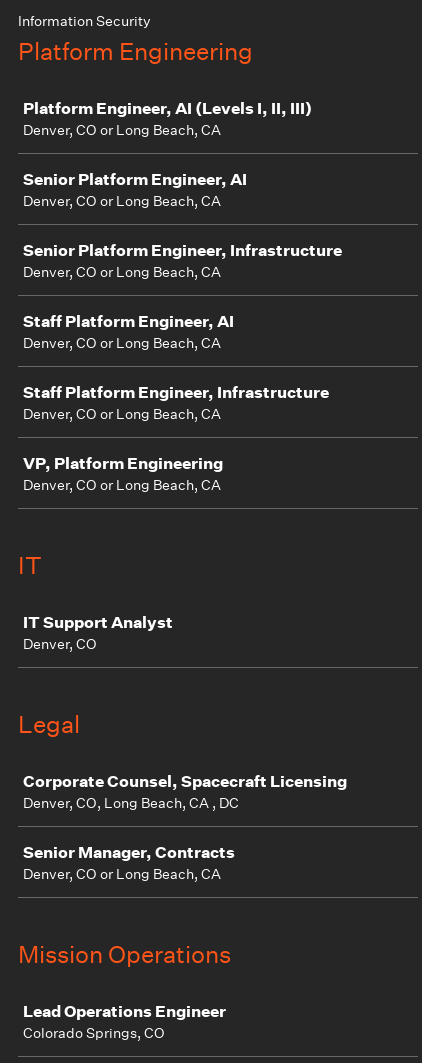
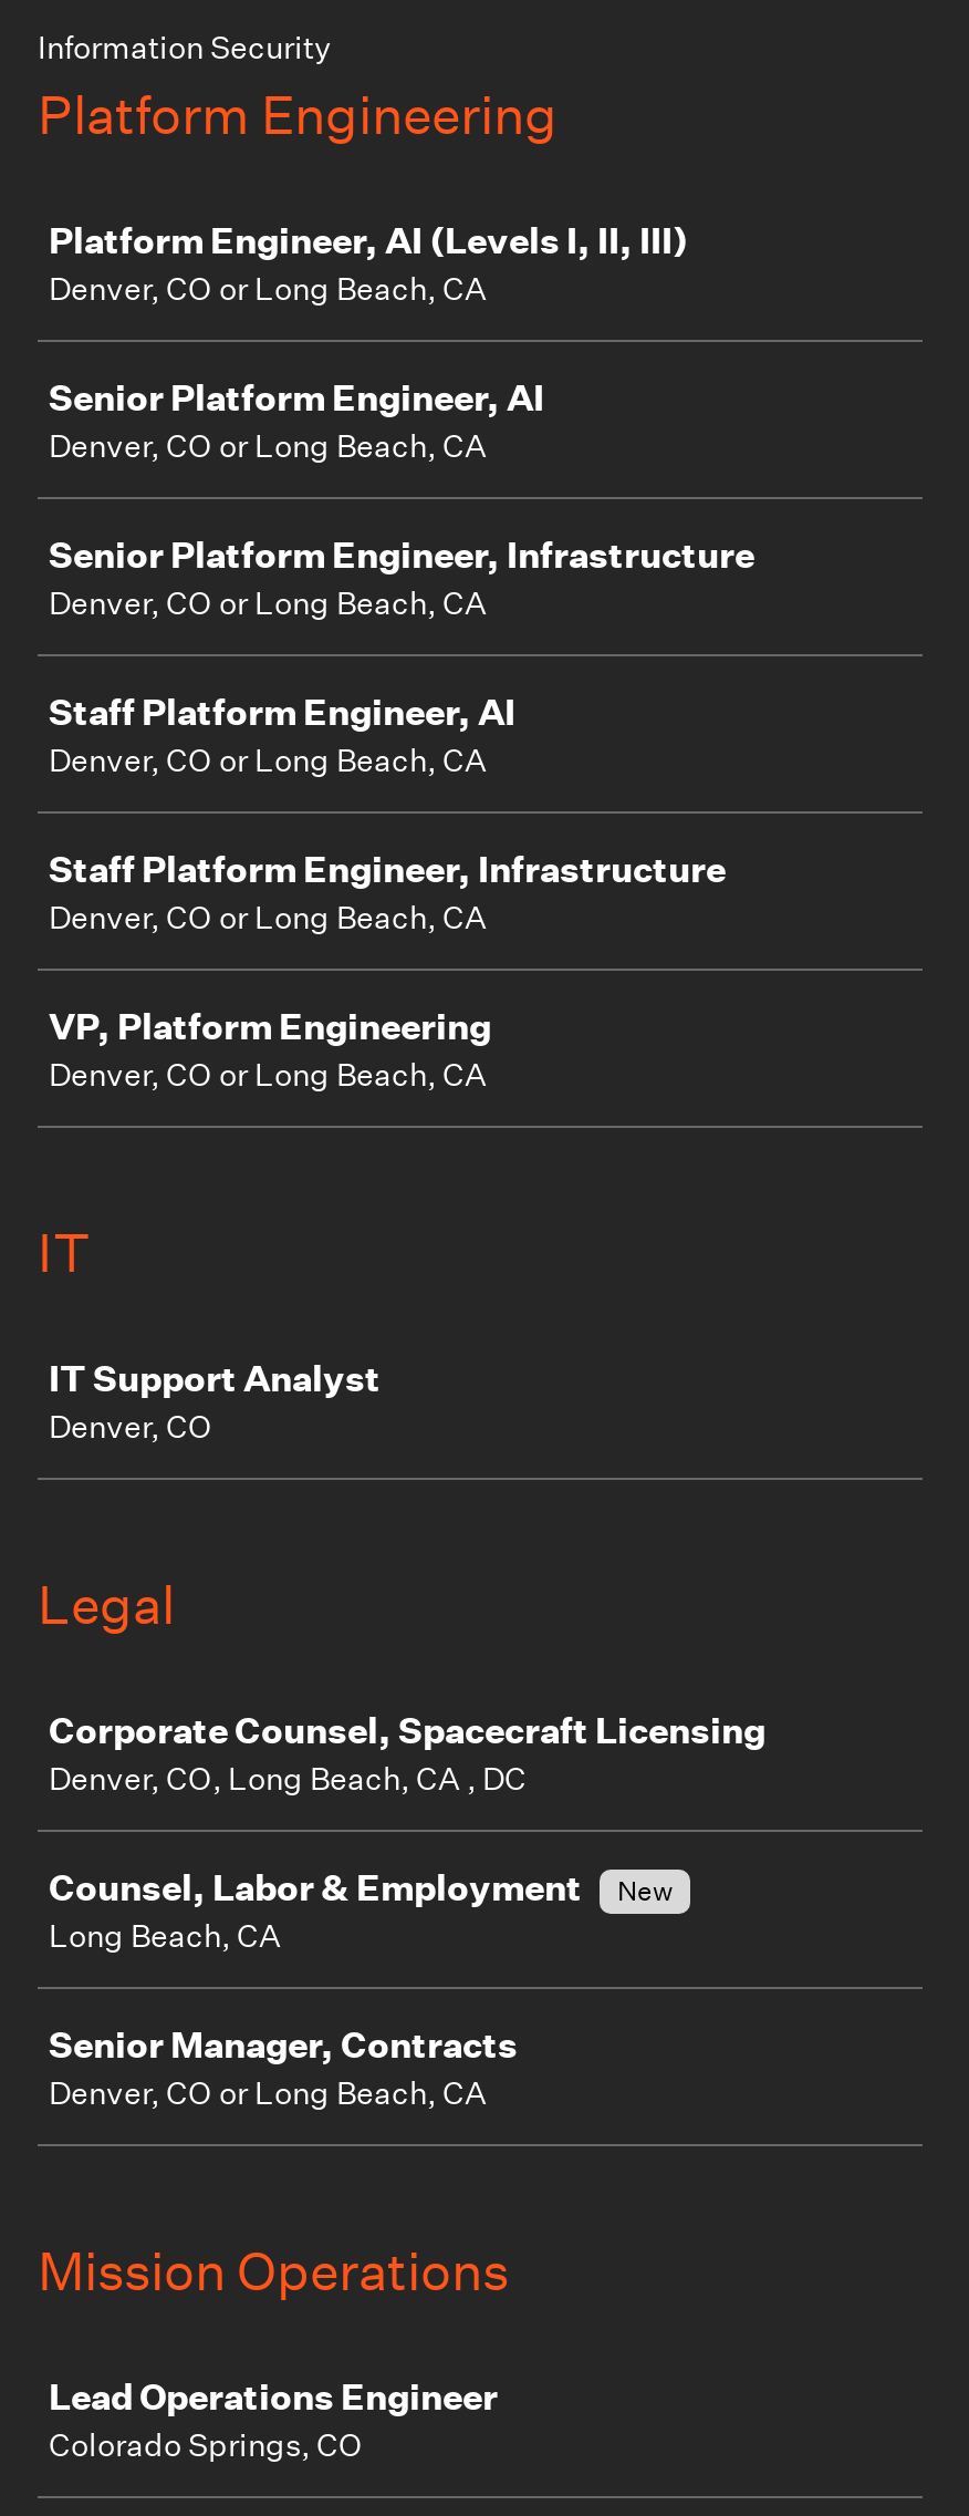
none -> [49,1865,673,1956] Counsel, Labor & Employment | New | Long Beach, CA

